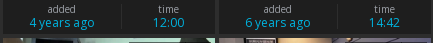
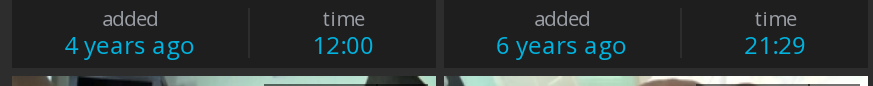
[369,14,400,31] 14:42 -> [744,29,806,63] 21:29

